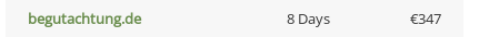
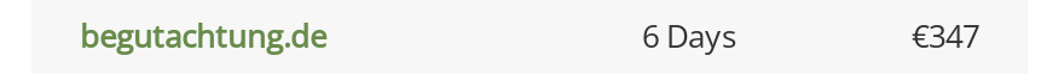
[286,9,330,28] 8 Days -> [642,14,736,57] 6 Days

